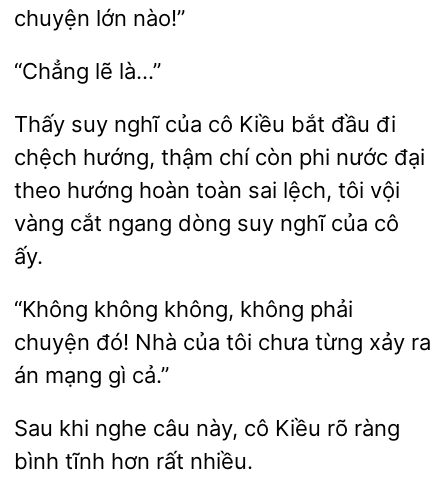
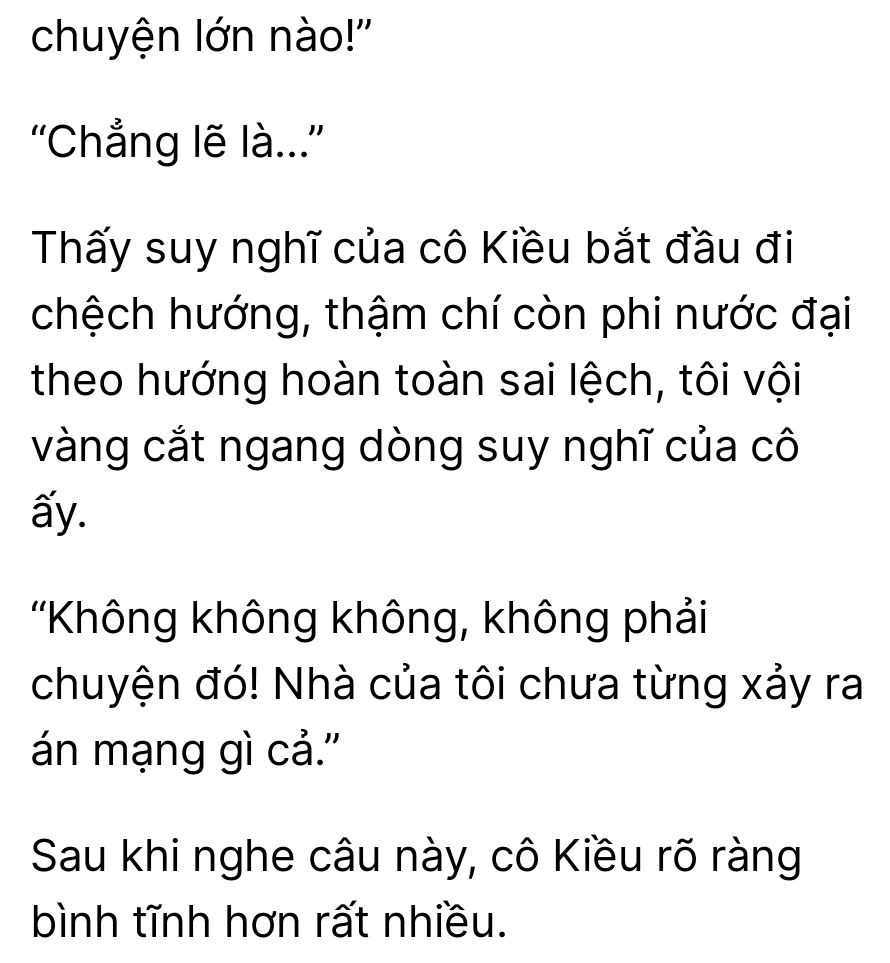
[14,111,425,269] suy nghĩ của | Kiều bắt đầu đi | chệch hướng, | chí còn phi nước đại | theo hướng hoàn toàn sai lệch, tôi vội | vàng cắt ngang dòng suy nghĩ của cô | ấy. -> [30,221,852,471] Thấy suy nghĩ của cô Kiều bắt đầu đi | chệch hướng, thậm chí còn phi nước đại | hướng hoàn toàn sai lệch, tôi vội | vàng cắt ngang dòng suy nghĩ của
[14,296,411,388] không, không phải | chuyện đó! Nhà của tôi chưa từng xảy | án mạng gì cả.” -> [30,591,864,775] “Không không | phải | chuyện đó! Nhà của tôi chưa từng xảy ra | án mạng gì
[14,415,400,474] Sau khi nghe câu này, cô | rõ ràng | tĩnh hơn -> [30,829,802,947] Sau | nghe câu này, cô Kiều rõ ràng | bình | hơn

